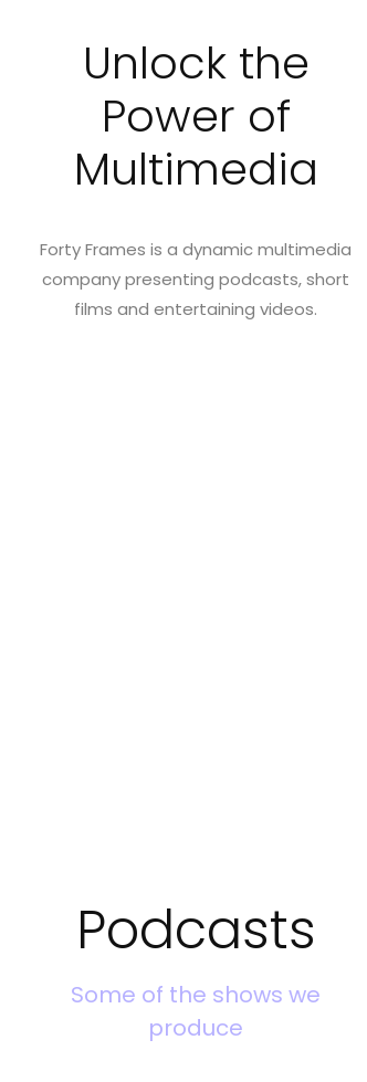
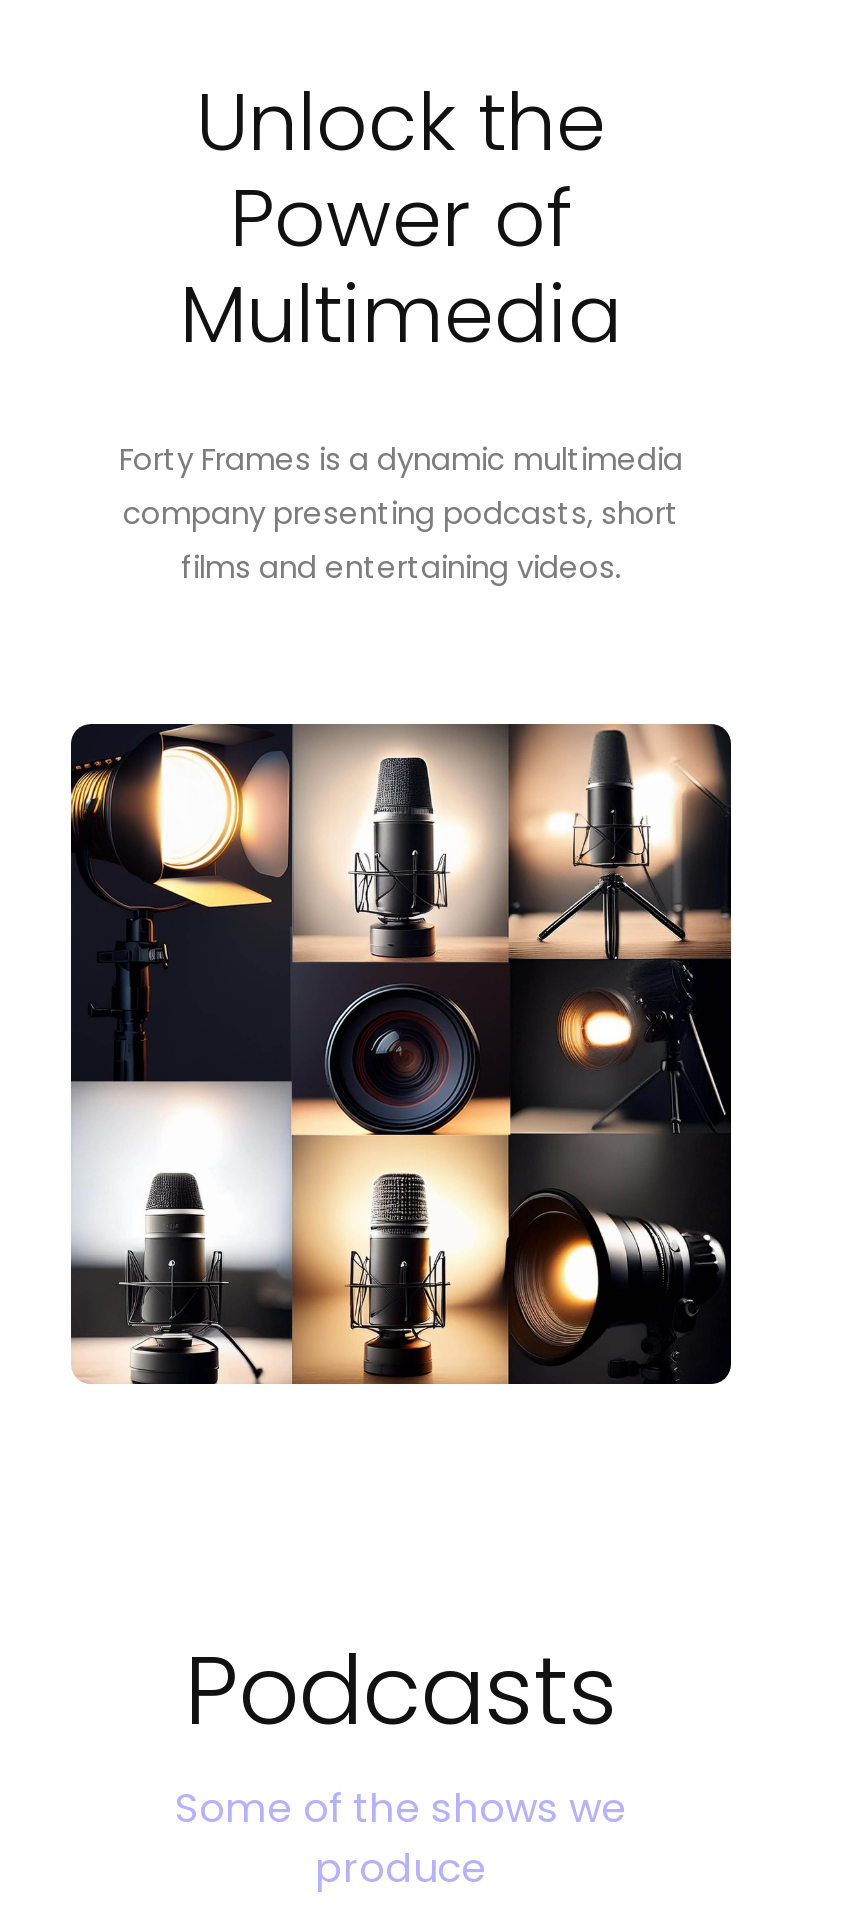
none -> [69,722,733,1386] [image]

